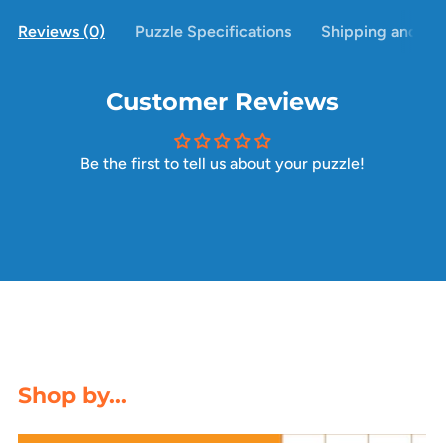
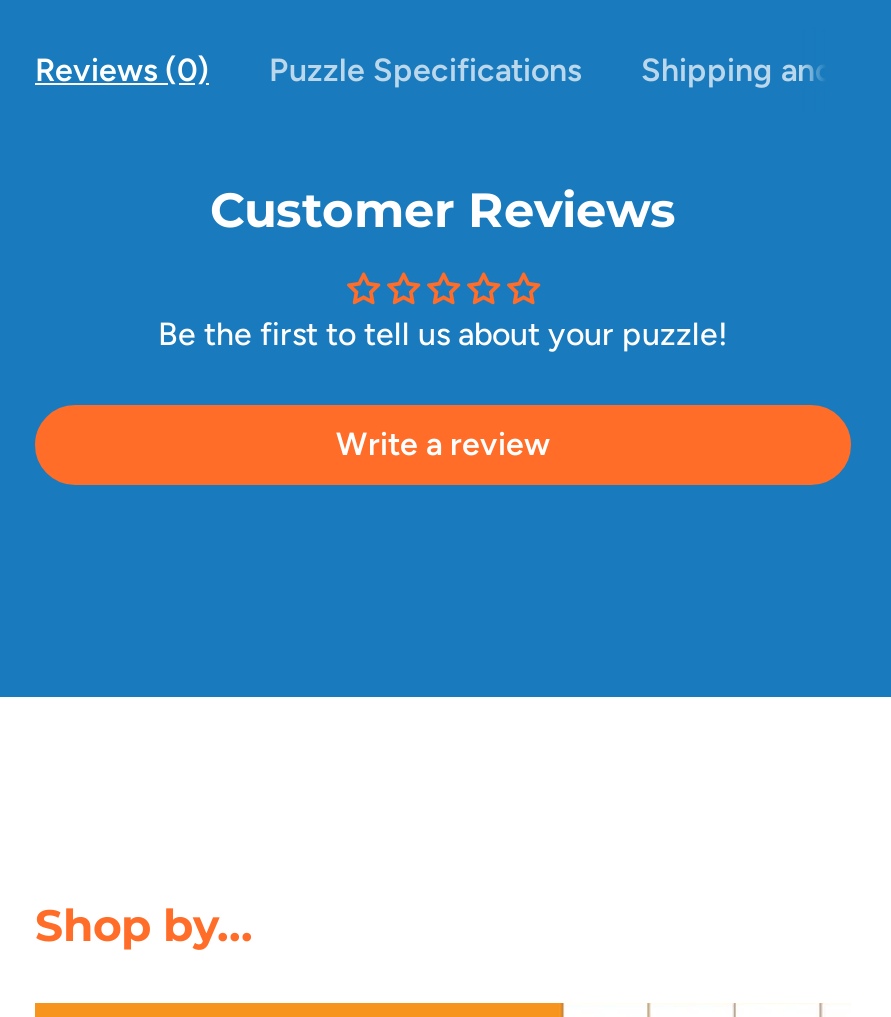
none -> [336,426,550,464] Write a review

